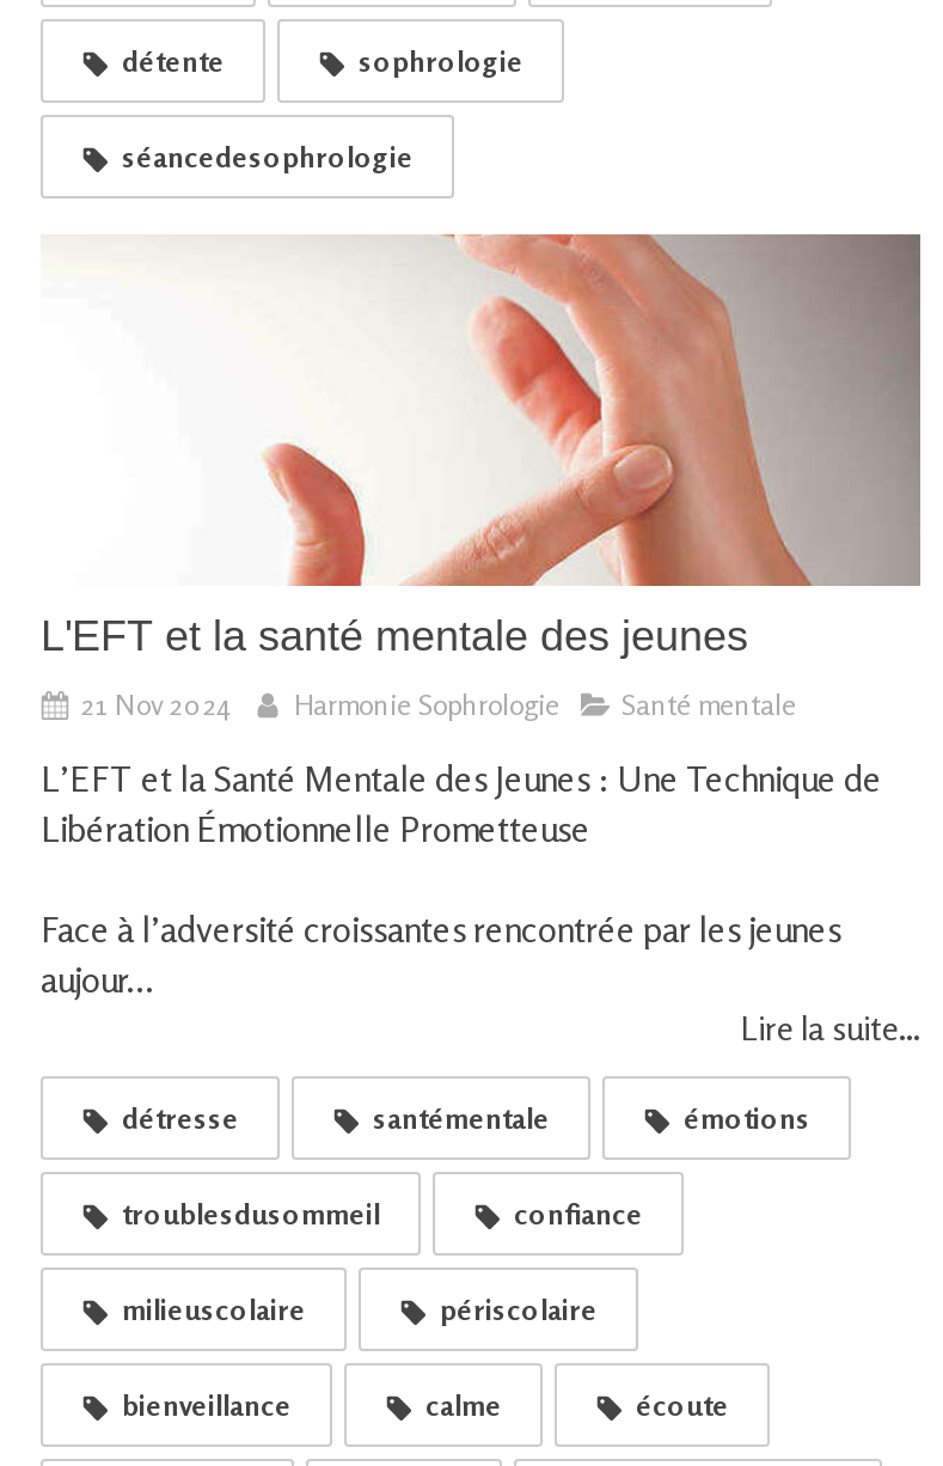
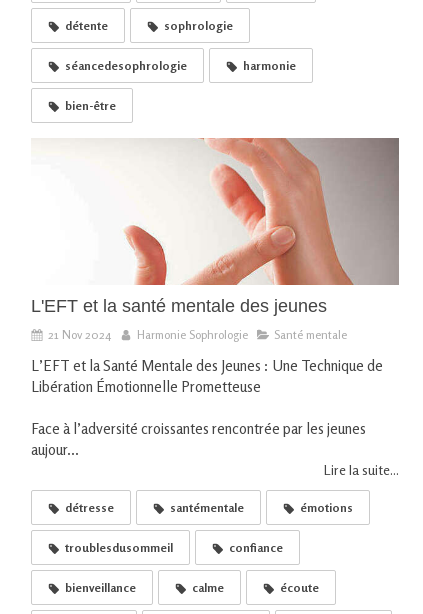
none -> [65,58,296,113] harmonie | bien-être
moved [41,232,920,1232] -> [31,137,399,555]: [image] | L'EFT et la santé mentale des jeunes | 21 Nov 2024 | ... | troublesdusommeil | confiance
[122,1292,598,1328] milieuscolaire | périscolaire -> none

